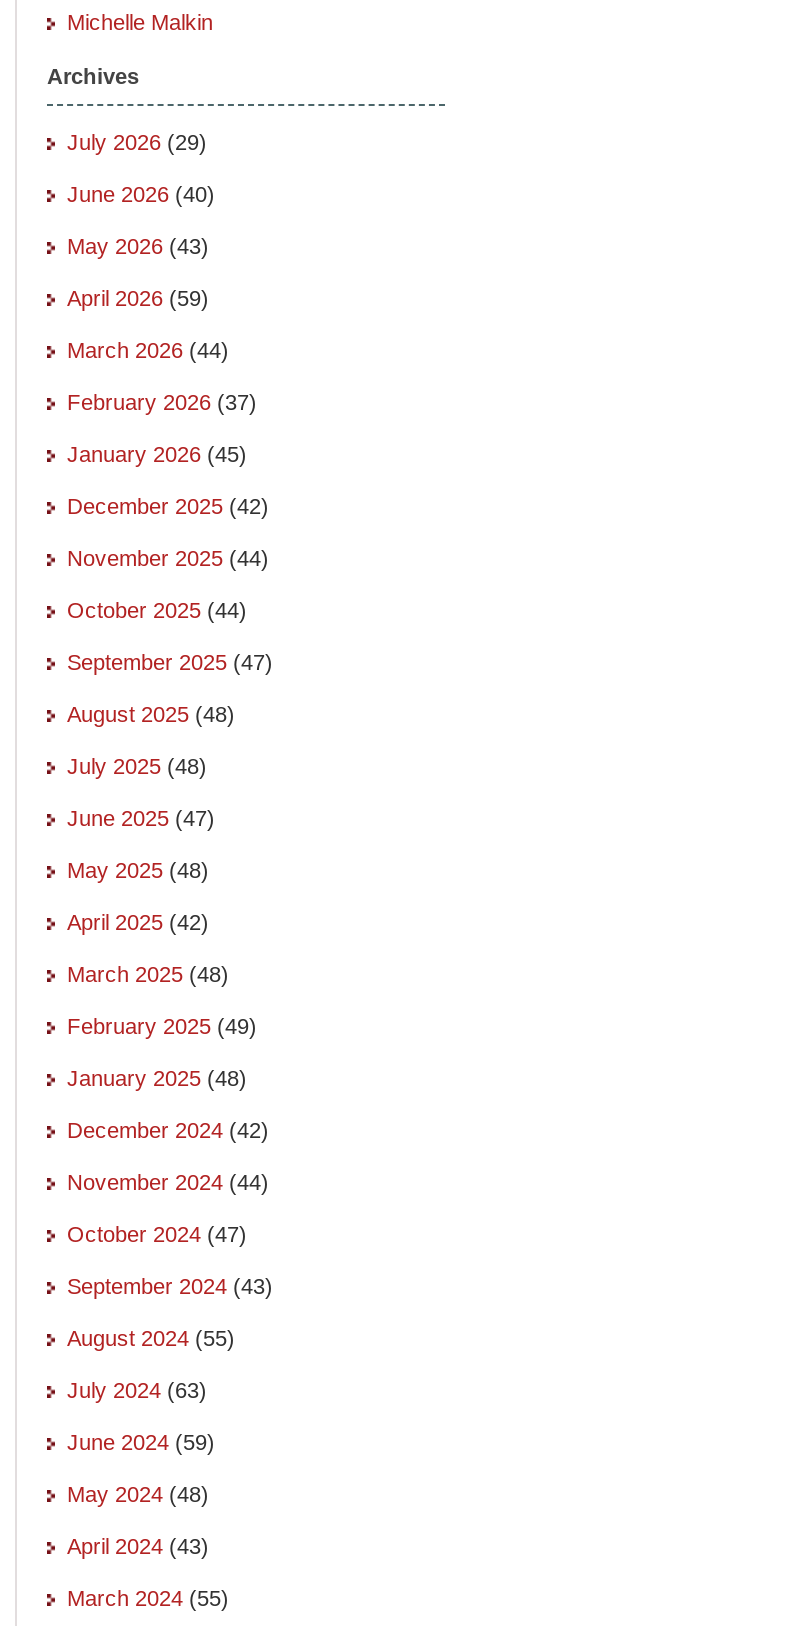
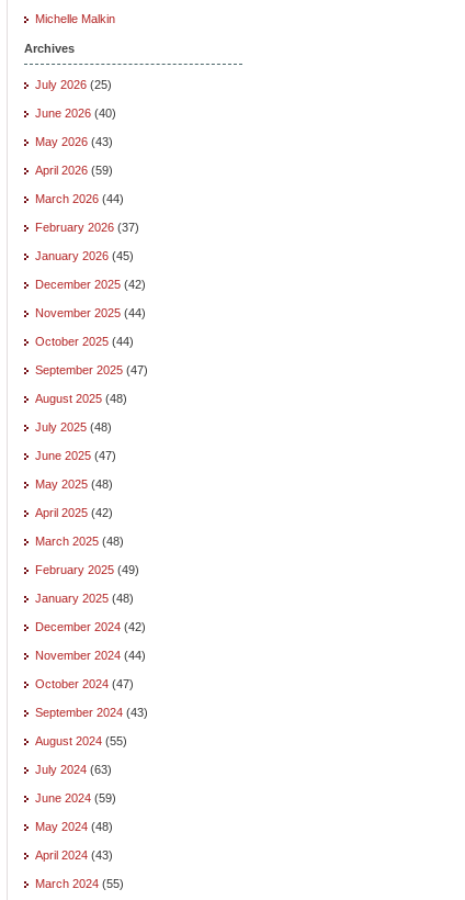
[67,129,207,153] July 2026 (29) -> [35,77,112,91] July 2026 (25)

